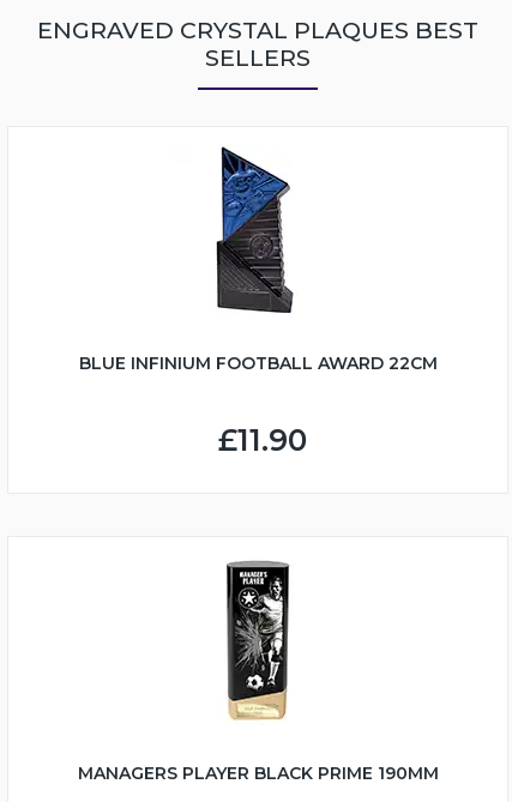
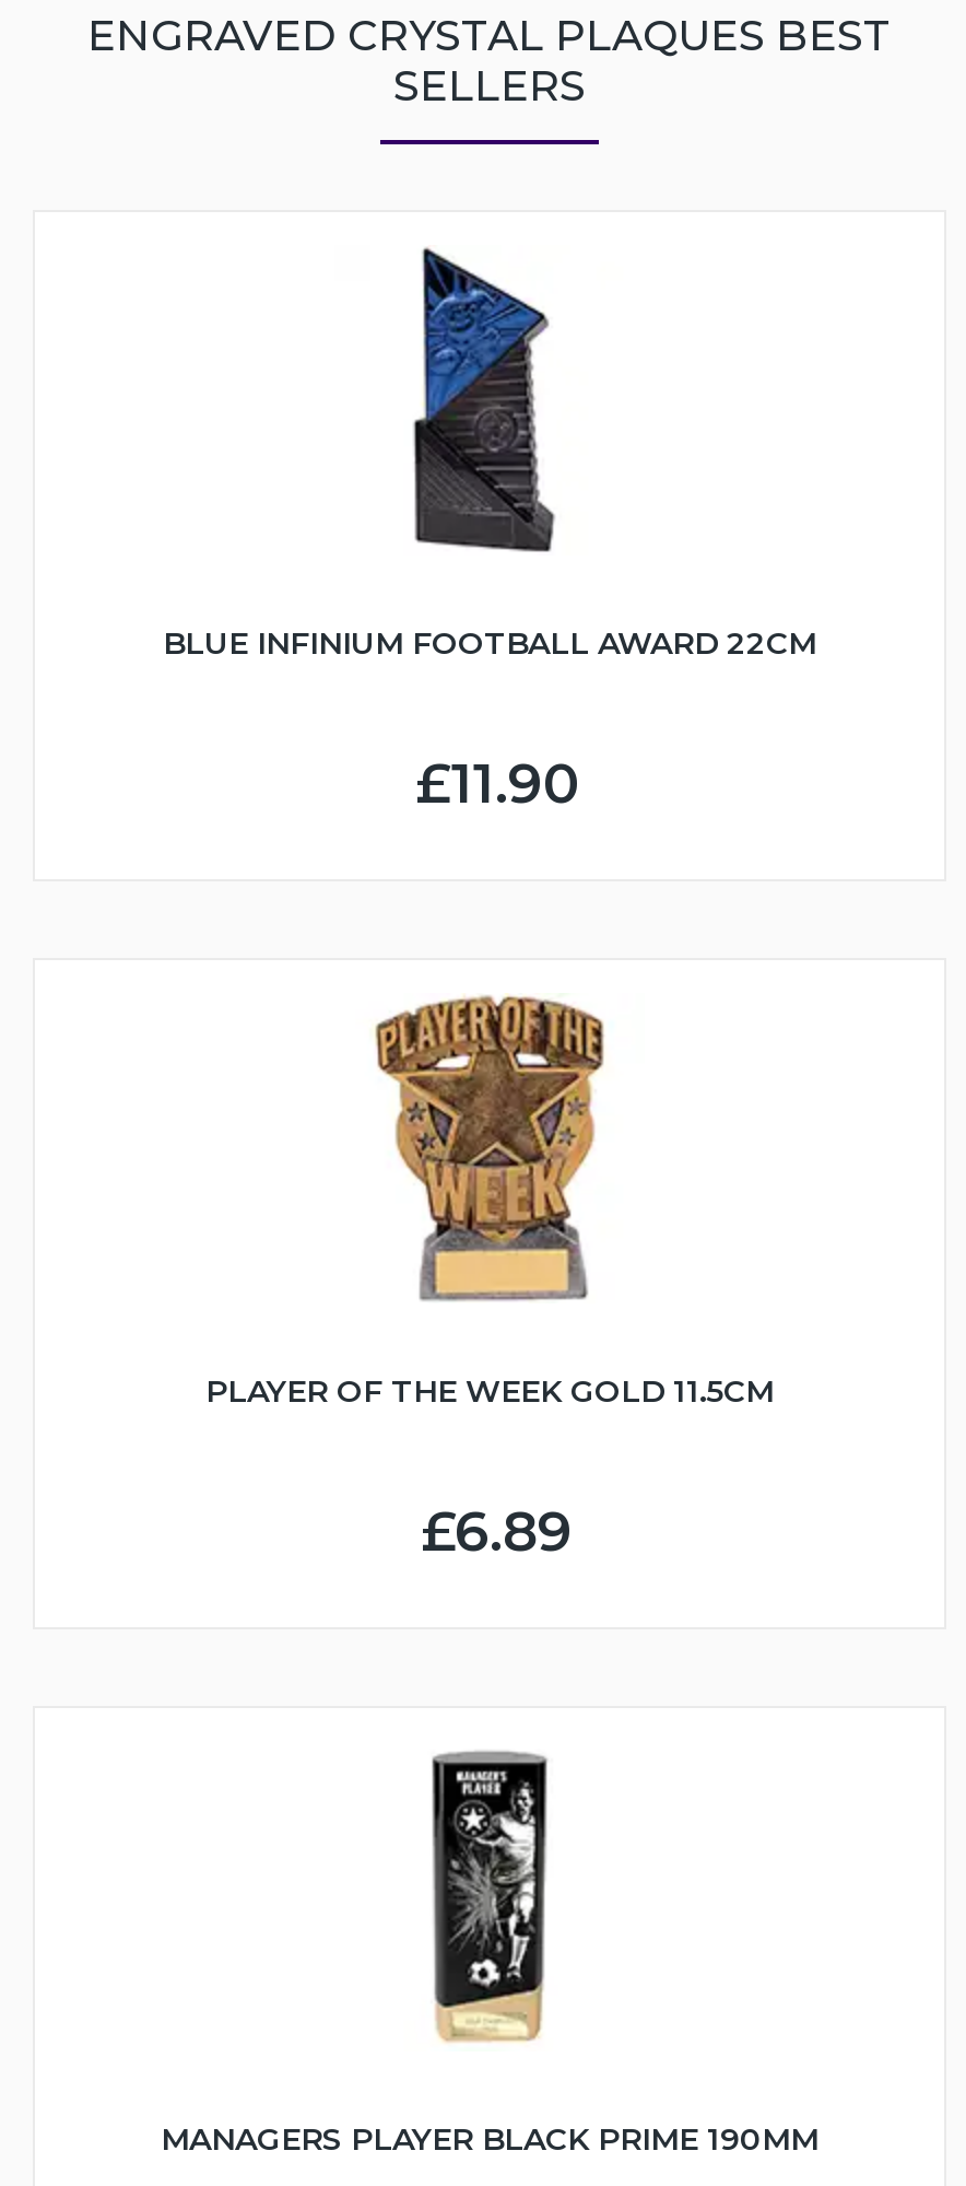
none -> [205,993,774,1565] [image] | PLAYER OF THE WEEK GOLD 11.5CM | £6.89

